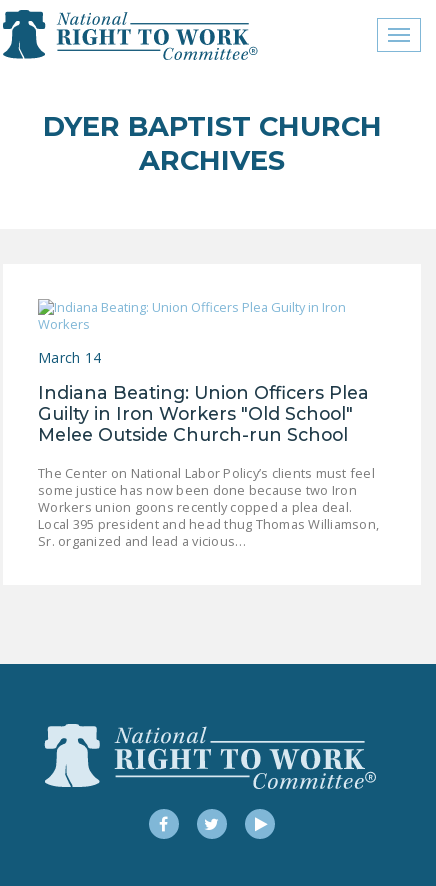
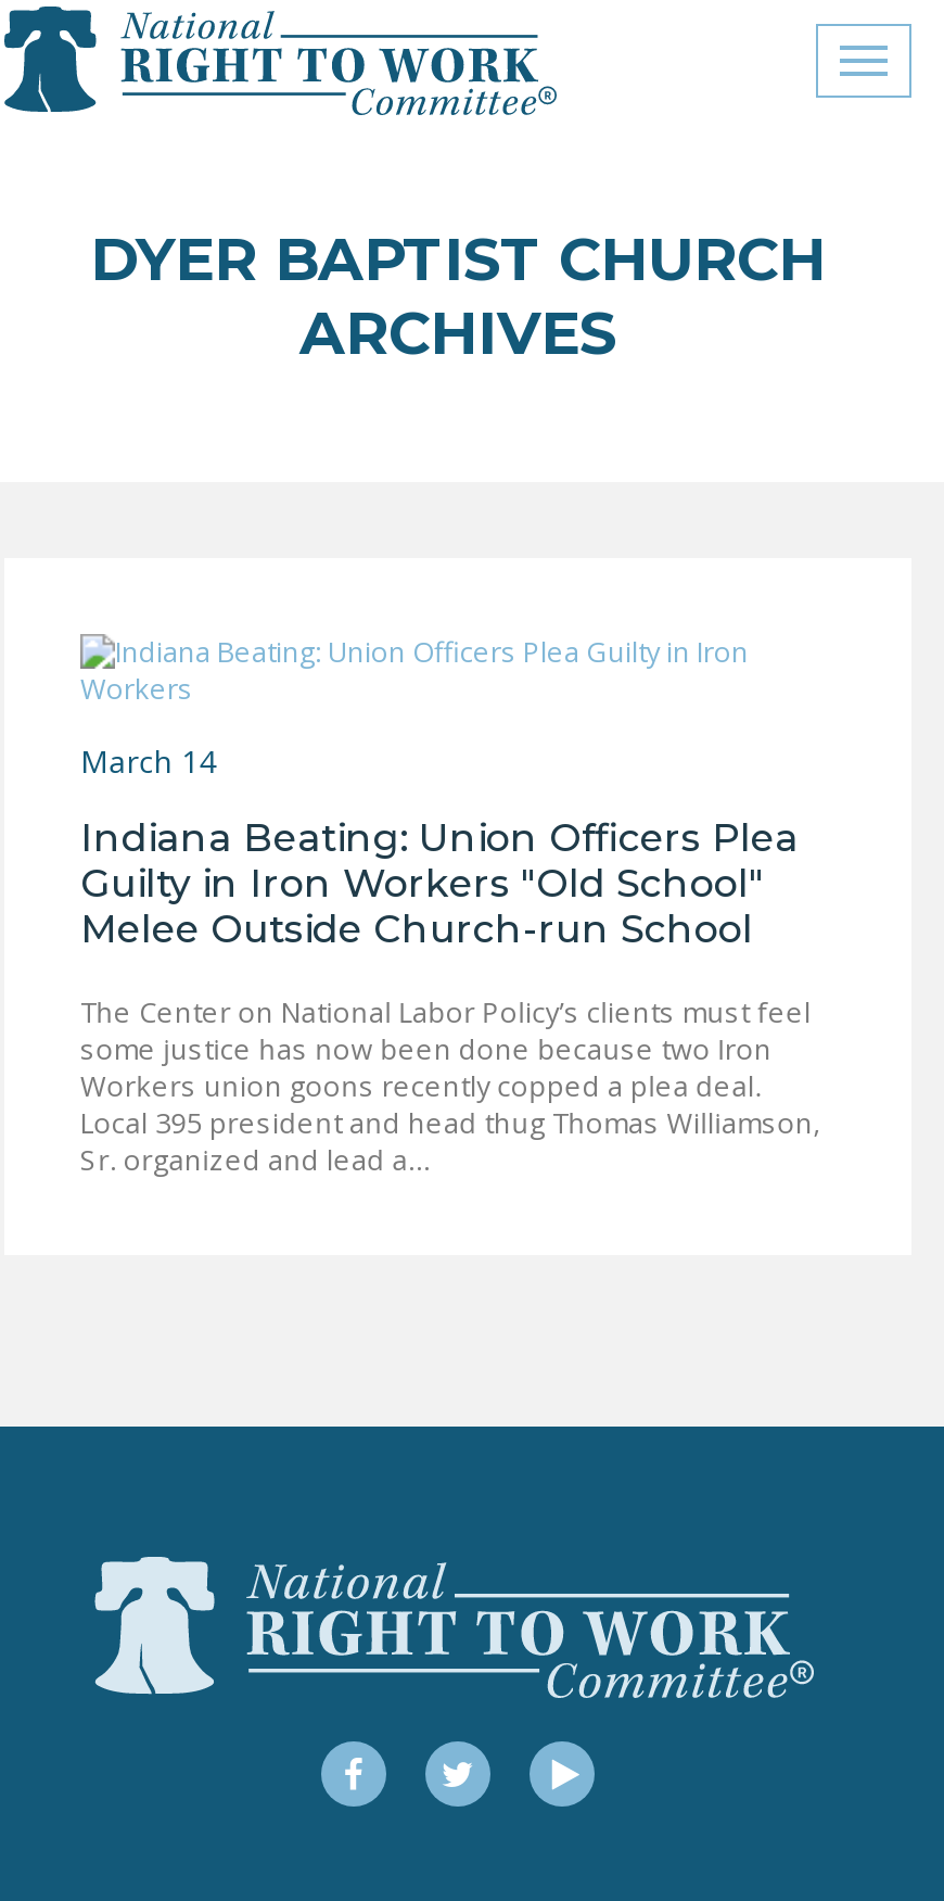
[38,532,246,550] Sr. organized and lead a vicious… -> [80,1141,432,1180] Sr. organized and lead a…

